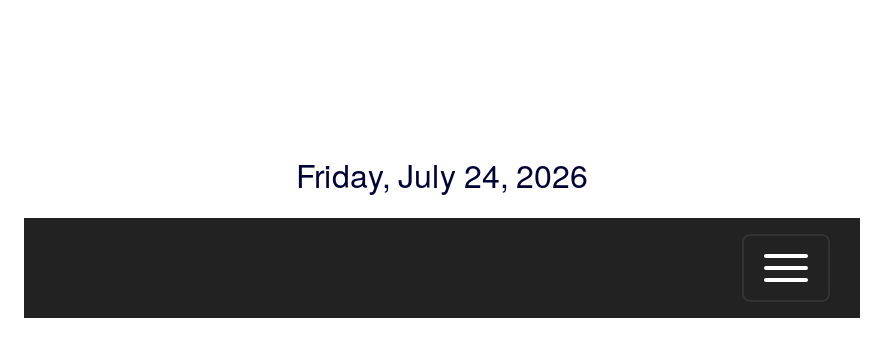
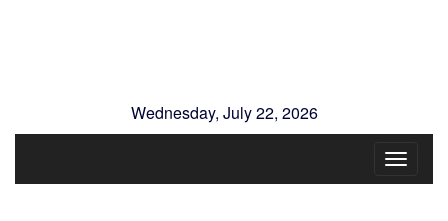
[296,152,588,198] Friday, July 24, 2026 -> [130,101,317,124] Wednesday, July 22, 2026

